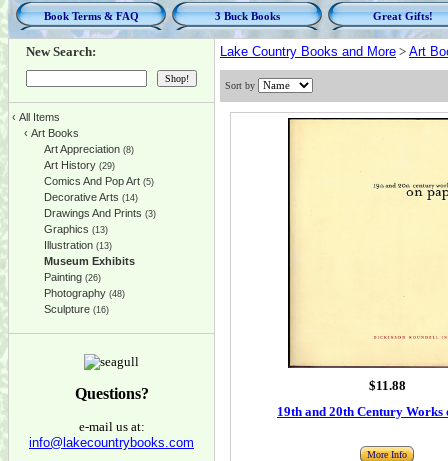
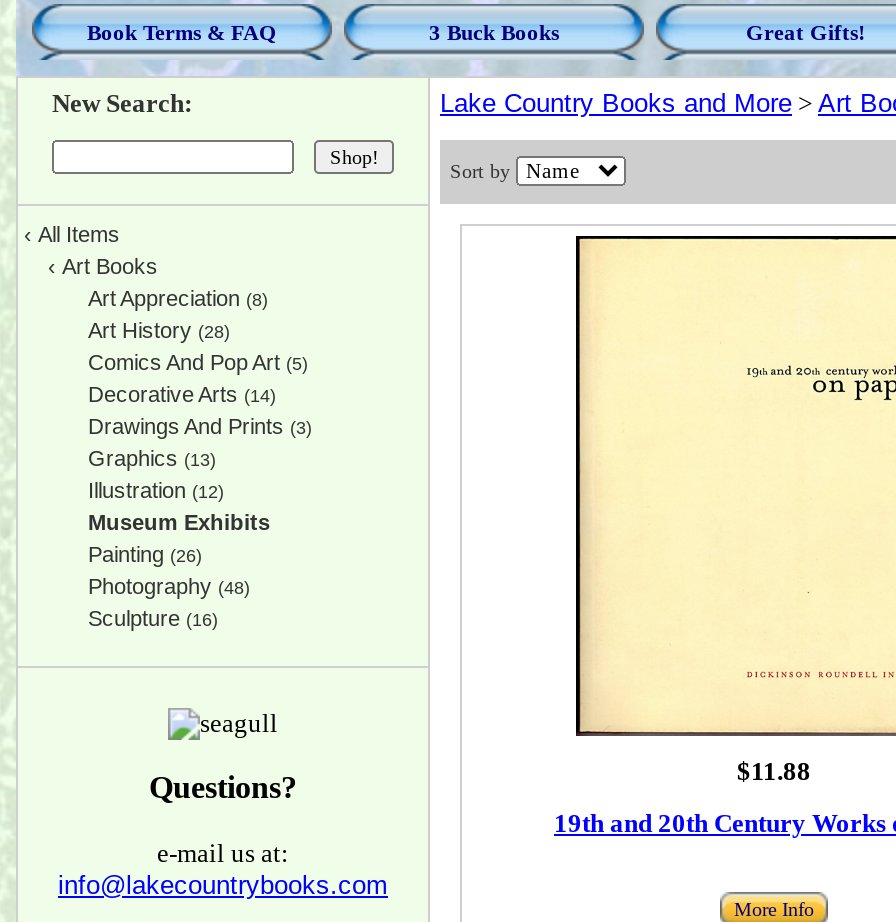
[44,159,115,171] Art History (29) -> [88,318,230,342] Art History (28)
[44,239,112,251] Illustration (13) -> [88,478,224,502] Illustration (12)

